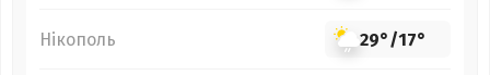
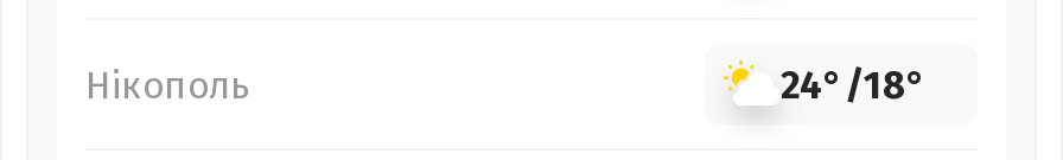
[360,29,427,49] 29° /17° -> [781,62,928,107] 24° /18°

